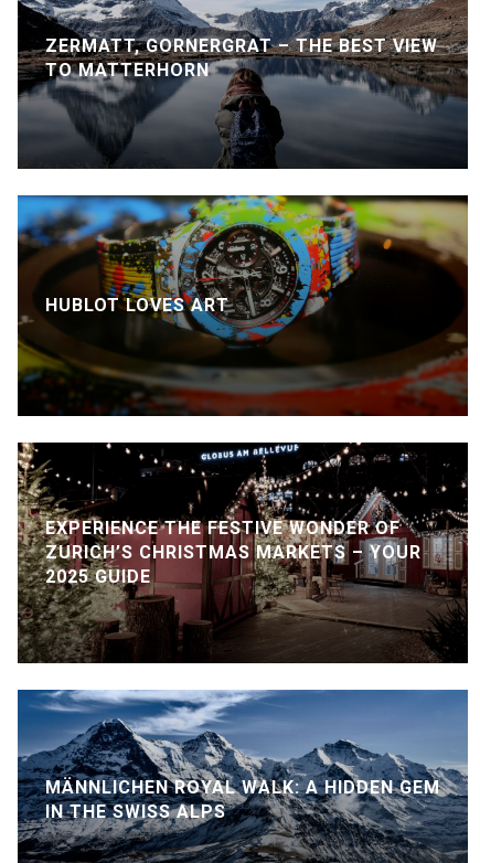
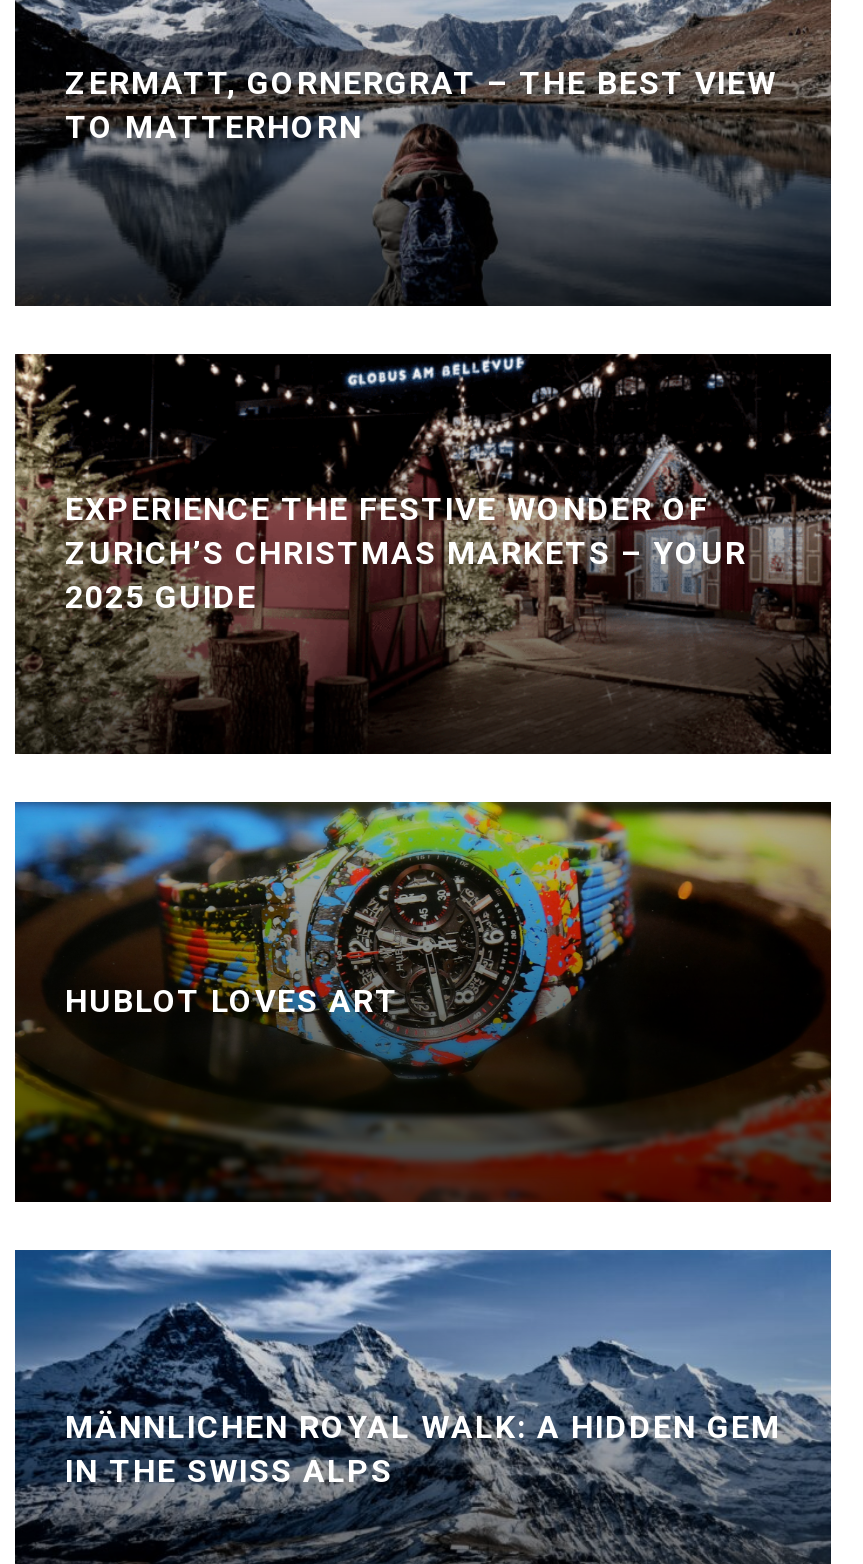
moved [17,194,468,416] -> [15,800,833,1202]: [image] | HUBLOT LOVES ART
moved [15,443,470,664] -> [11,354,835,756]: [image] | EXPERIENCE THE FESTIVE WONDER OF | ZURICH’S CHRISTMAS MARKETS – YOUR | 2025 GUIDE

